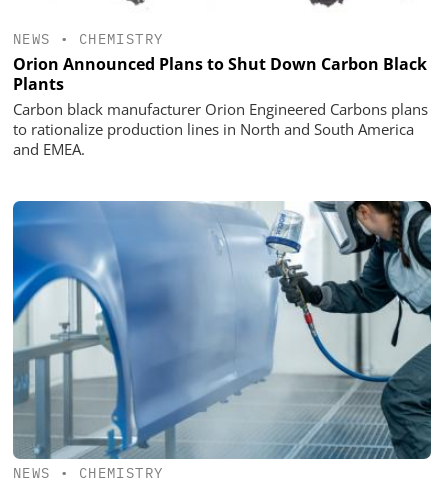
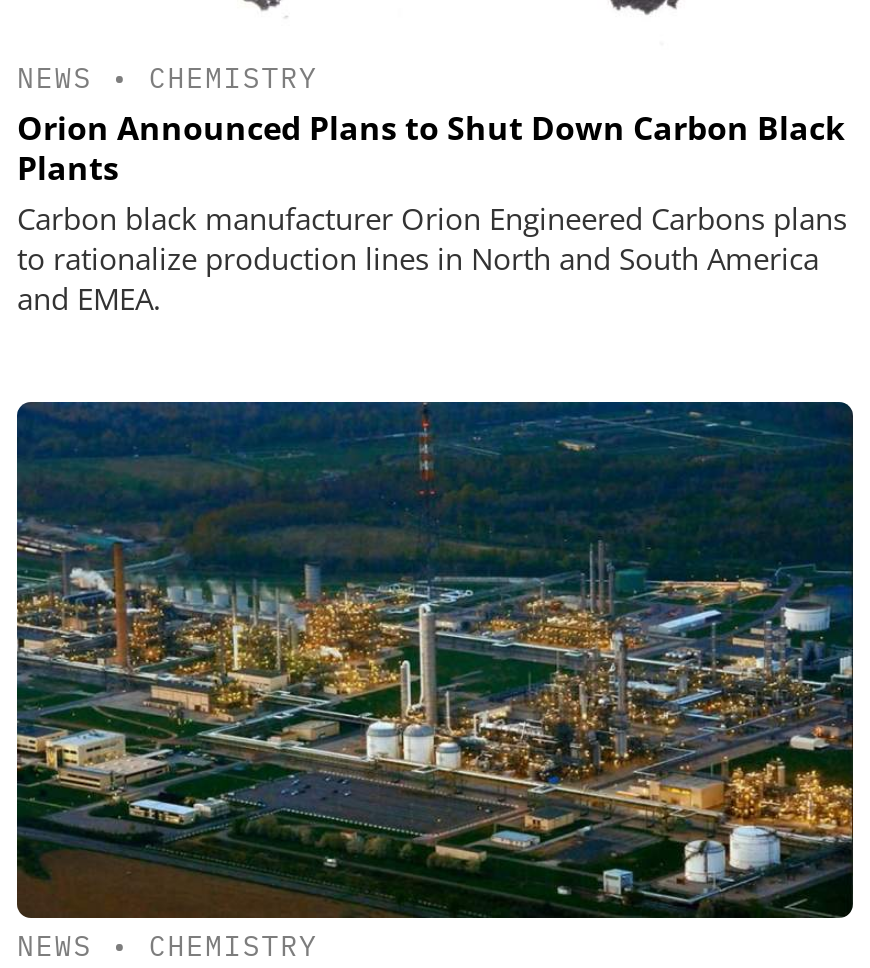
[12,200,432,460] [image] -> [15,400,855,920] [image]

